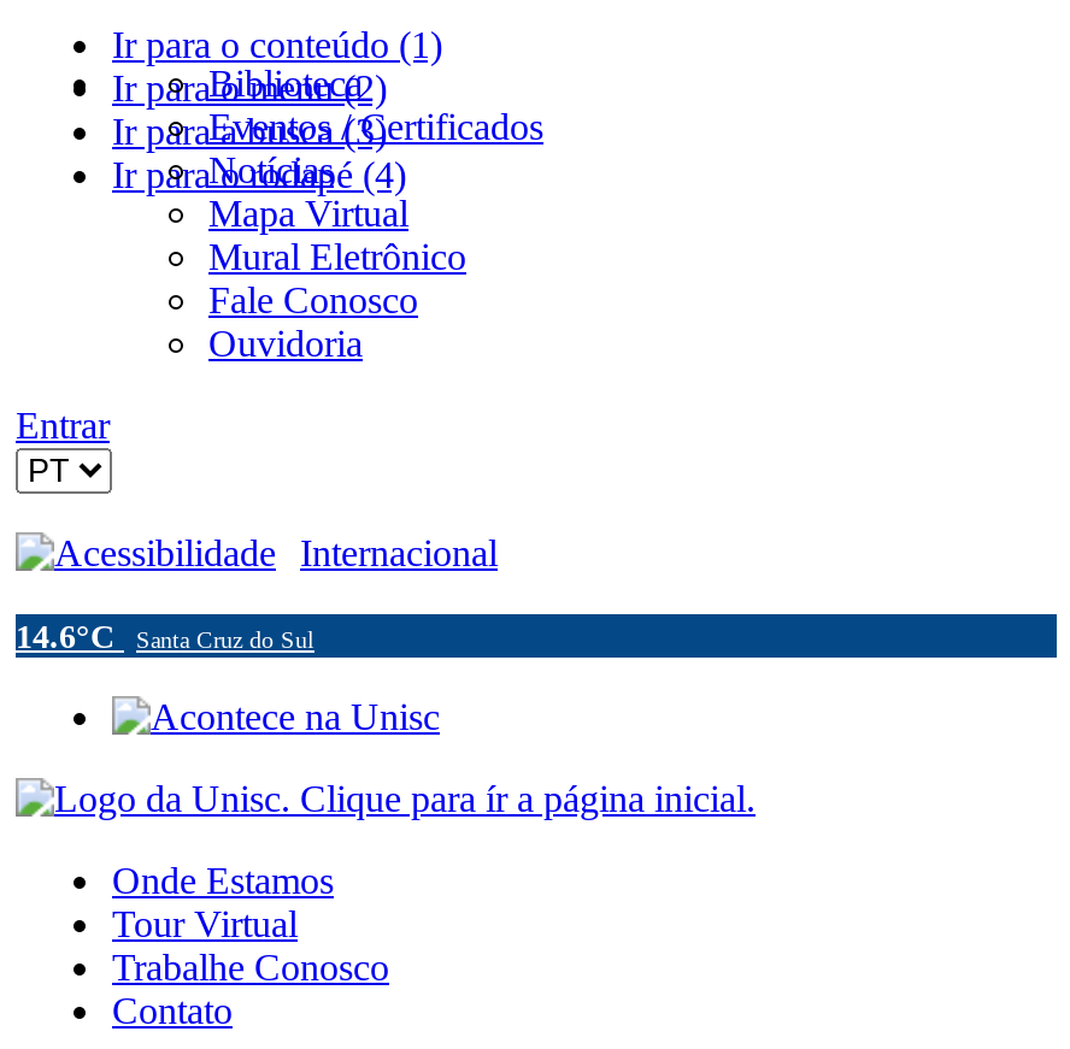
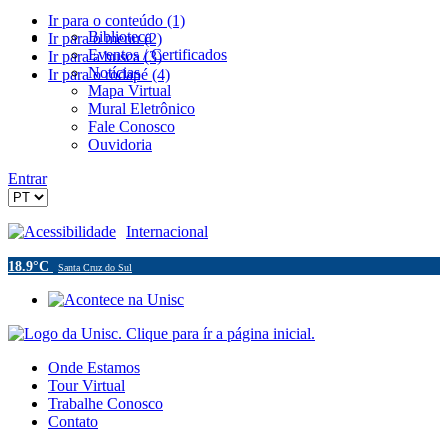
[16,619,314,655] 14.6°C Santa Cruz do Sul -> [8,259,132,274] 18.9°C Santa Cruz do Sul

